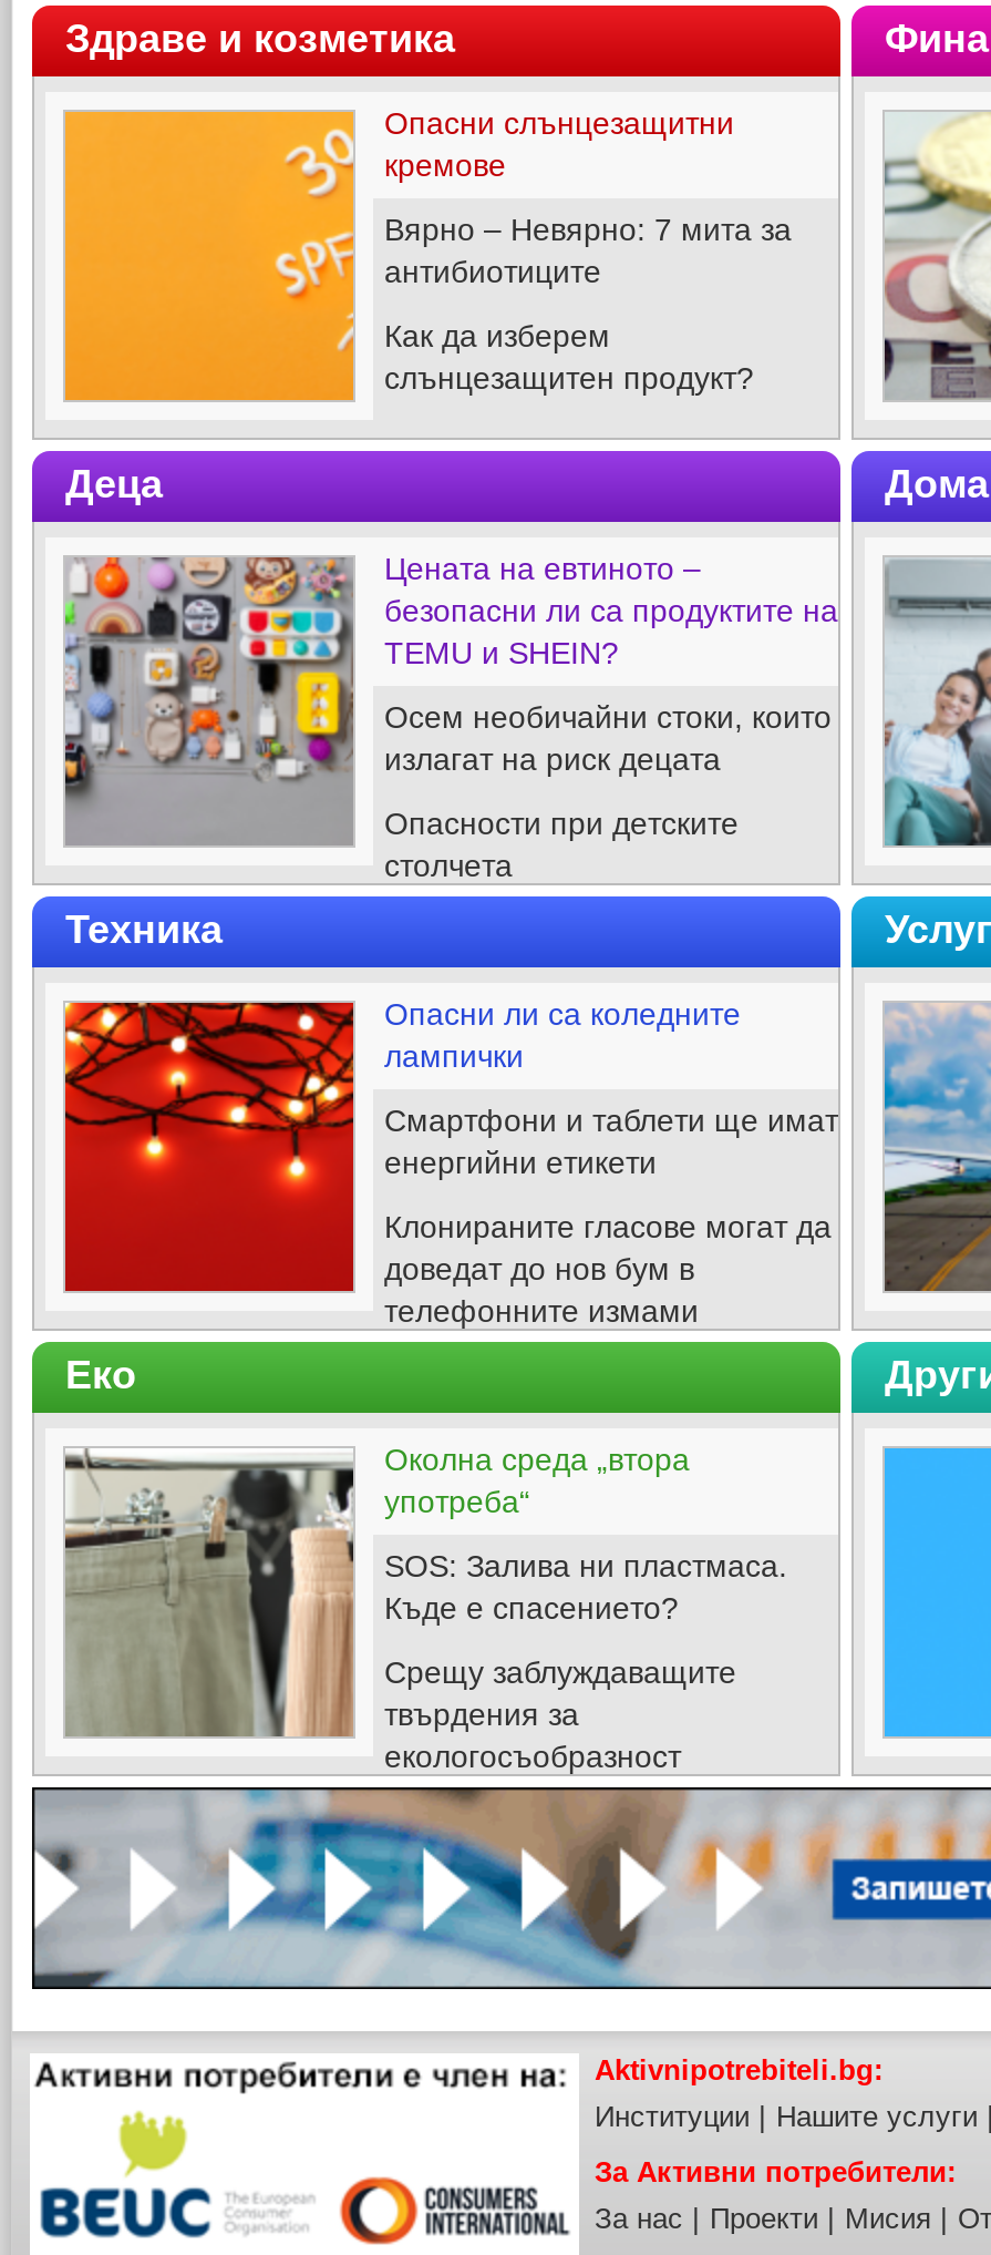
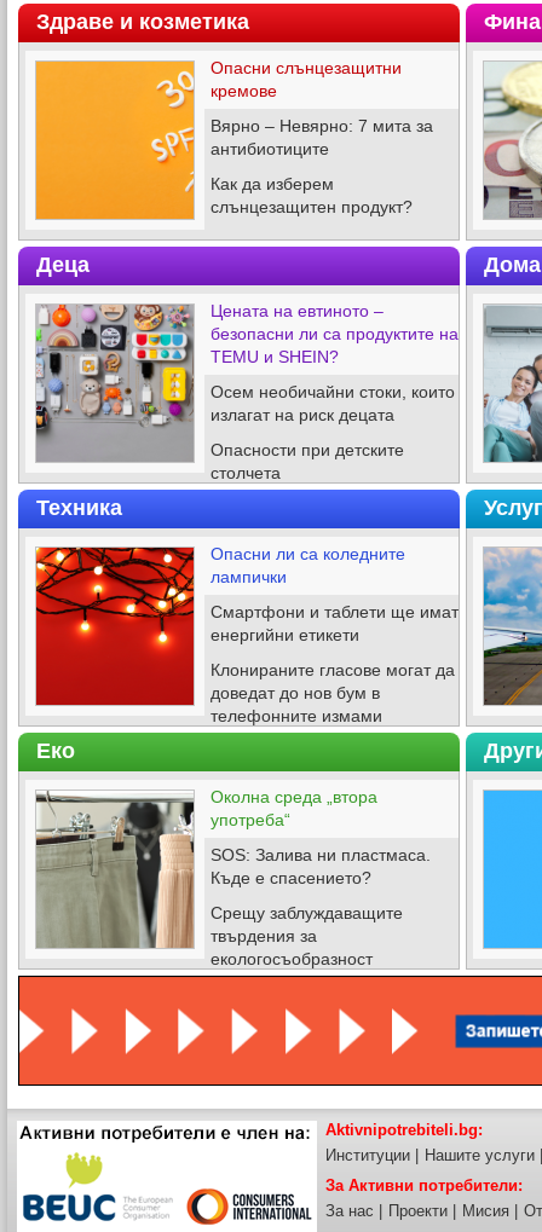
[32,1787,984,1989] [image] -> [18,976,538,1086] [image]

